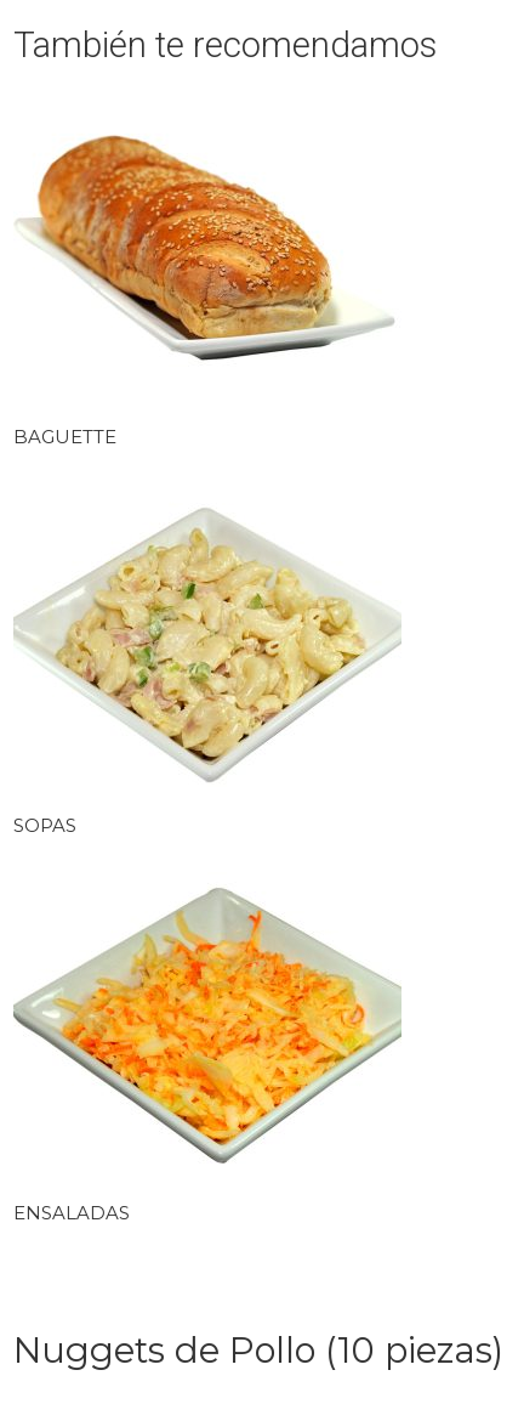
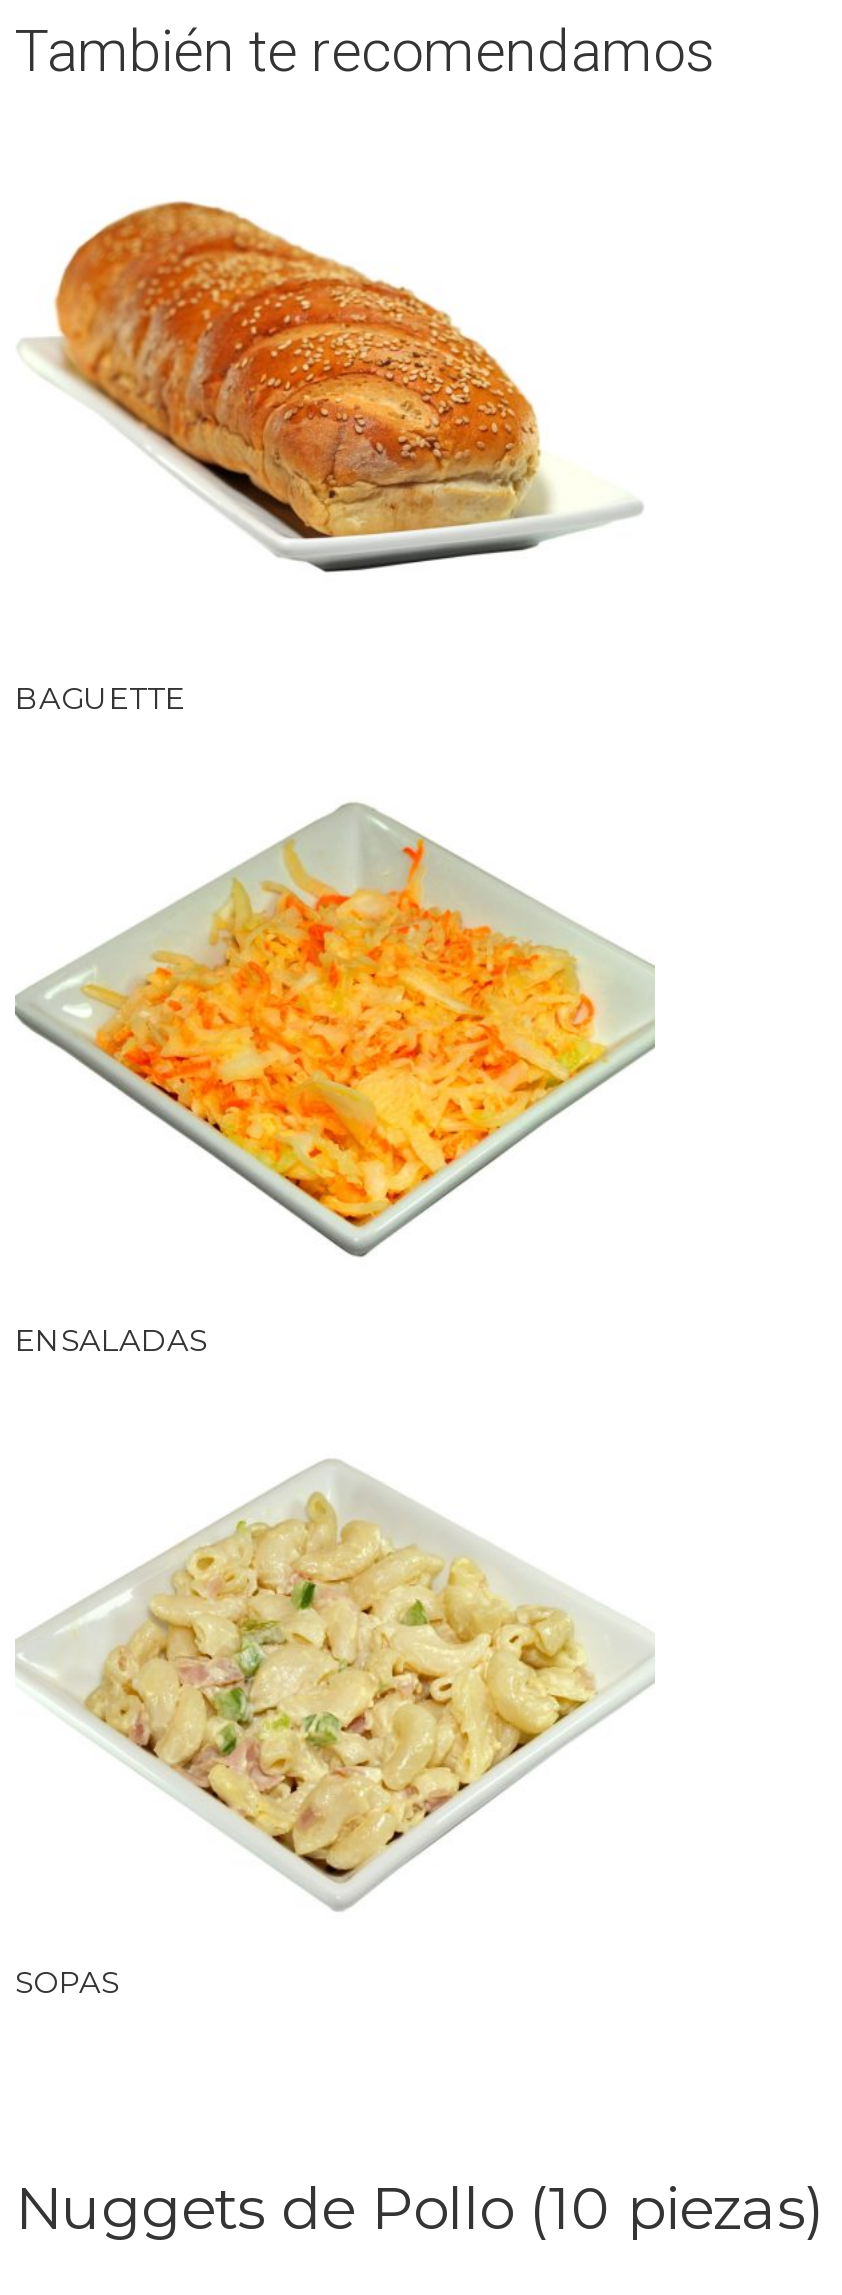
moved [12,505,403,836] -> [13,1457,657,2001]: [image] | SOPAS
moved [13,888,401,1224] -> [15,801,655,1360]: [image] | ENSALADAS

